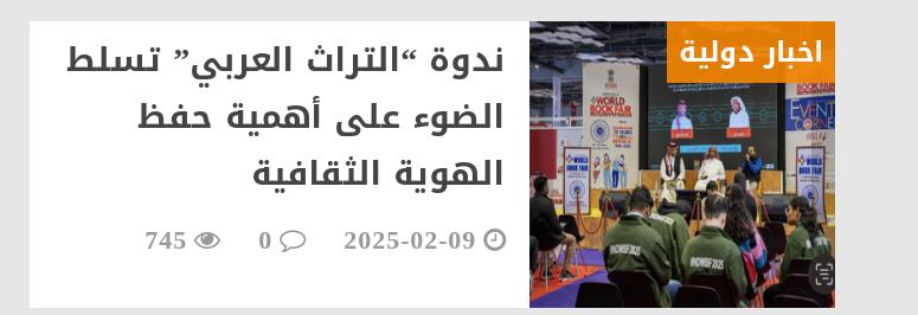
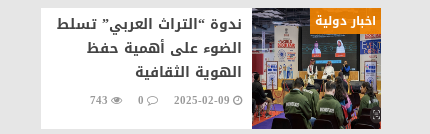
[145,214,476,264] 745 0 2025-02-09 -> [90,89,230,110] 743 0 2025-02-09

